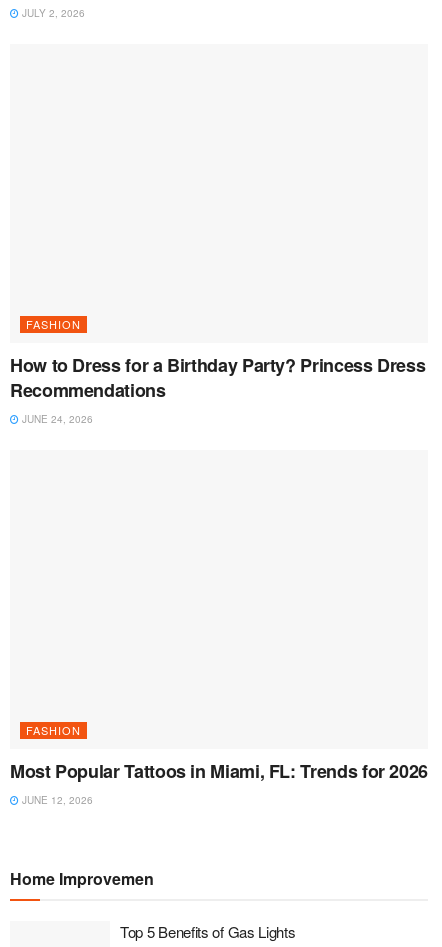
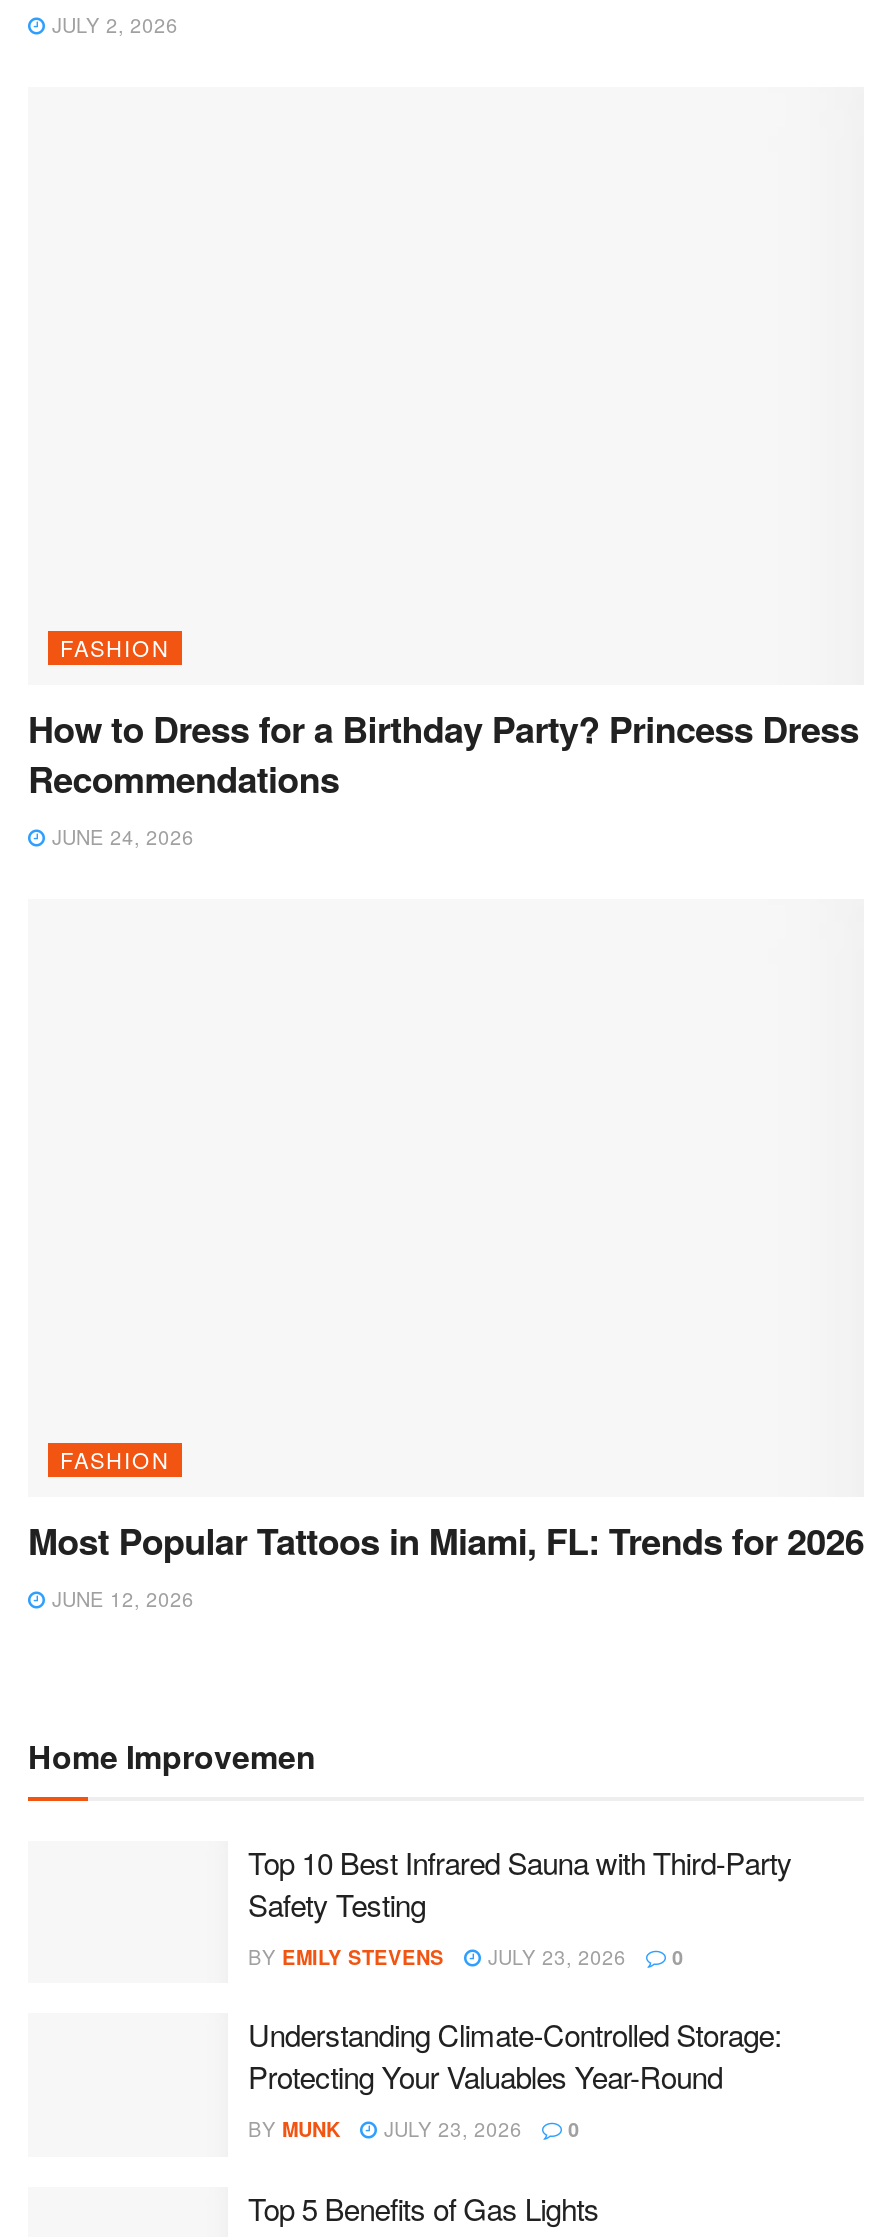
none -> [248,1840,792,2143] Top 10 Best Infrared Sauna with Third-Party | Safety Testing | BY EMILY STEVENS | JULY 23, 2026 | 0 | Understanding Climate-Controlled Storage: | Protecting Your Valuables Year-Round | BY MUNK | JULY 23, 2026 | 0

